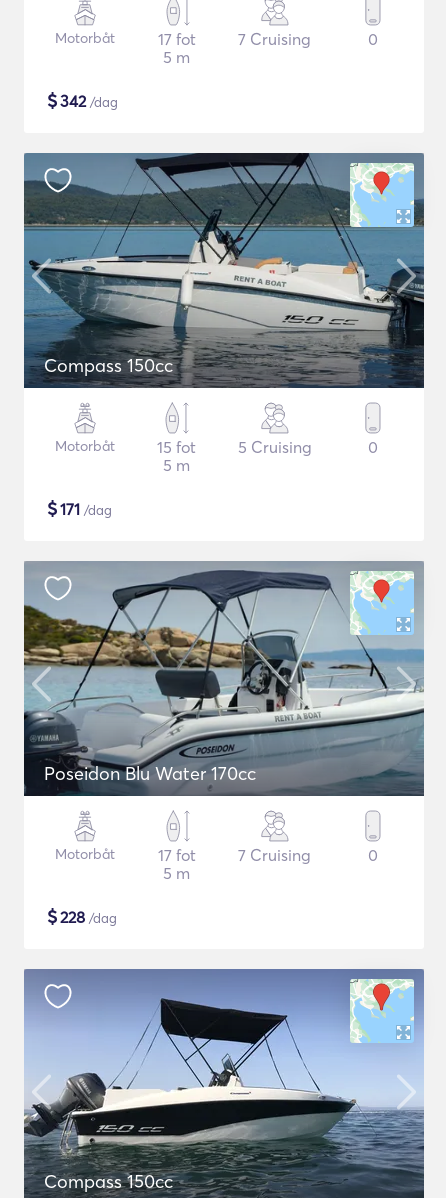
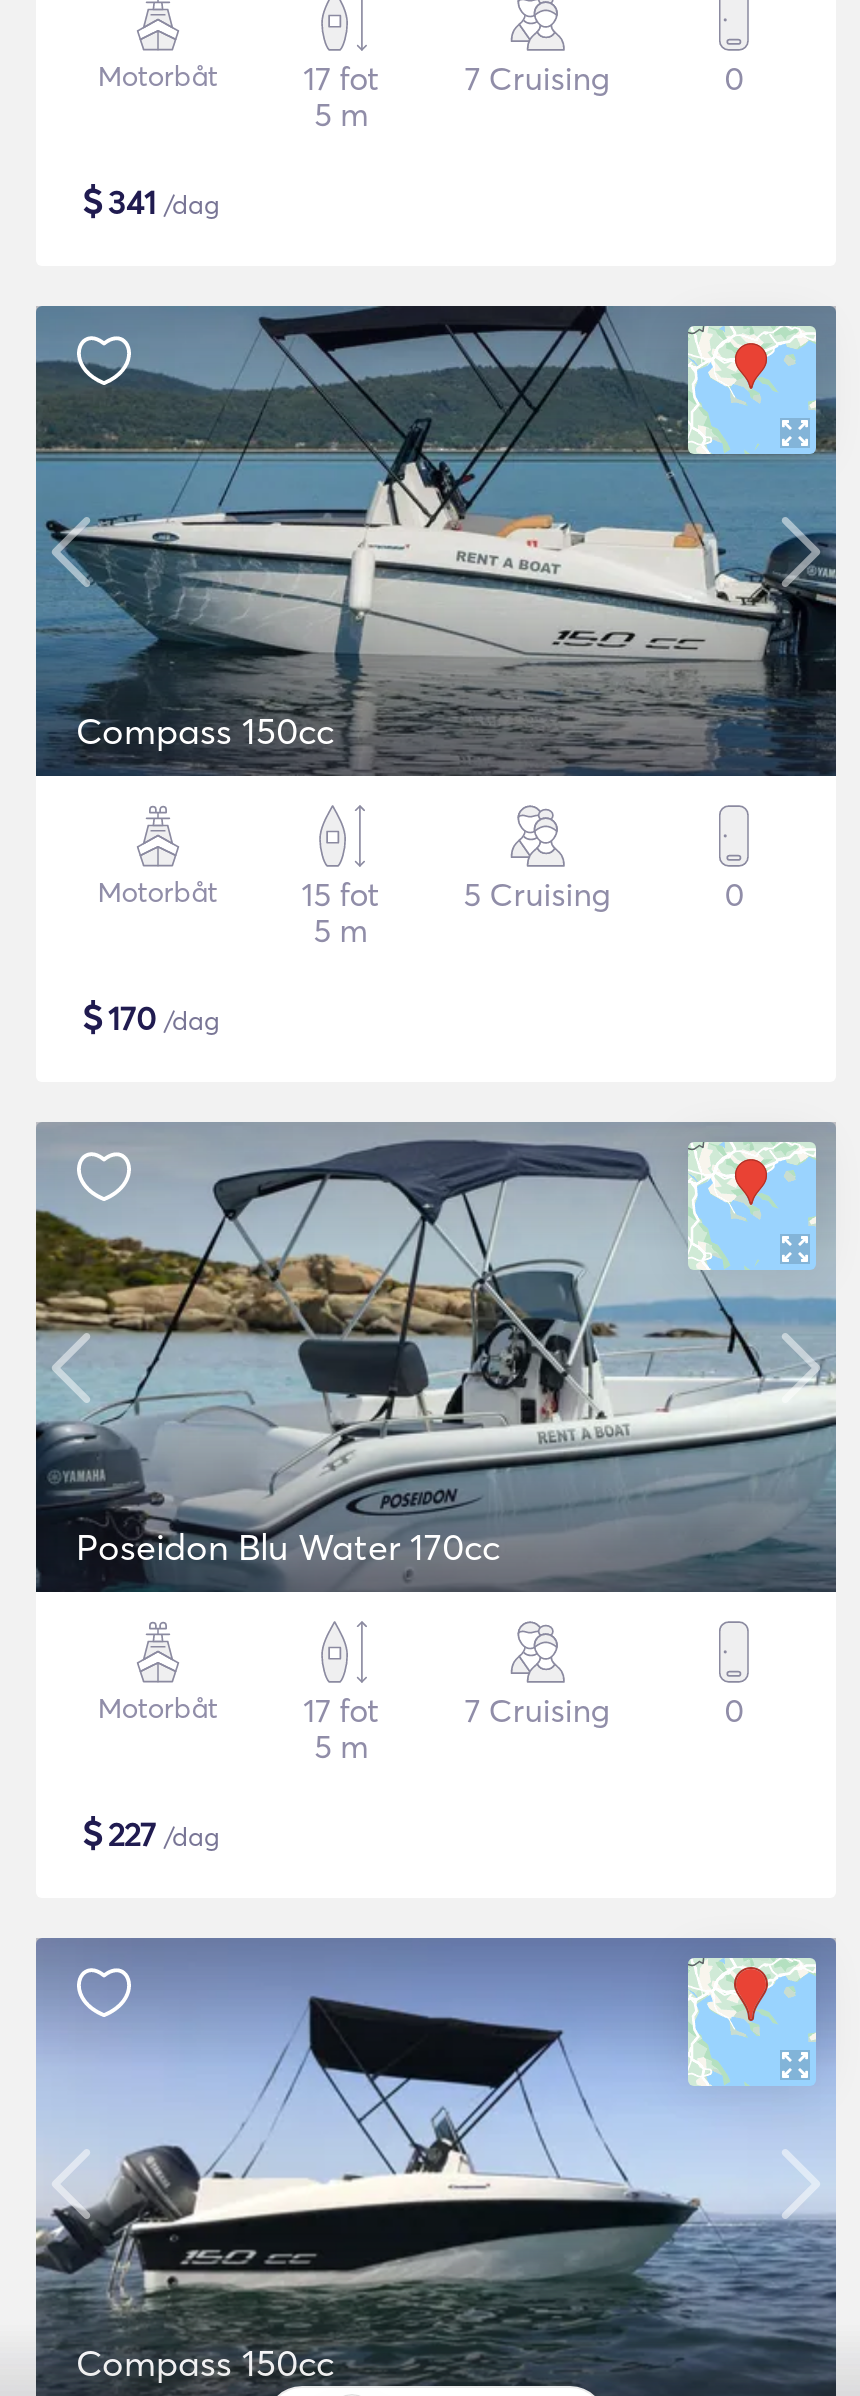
[47,89,118,112] $342 /dag -> [82,178,220,224] $341 /dag
[47,497,112,520] $171 /dag -> [82,994,220,1040] $170 /dag
[47,905,117,928] $228 /dag -> [82,1810,220,1856] $227 /dag

